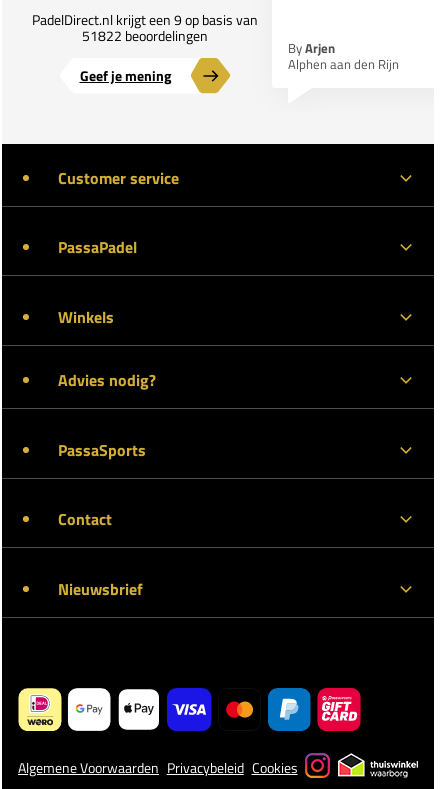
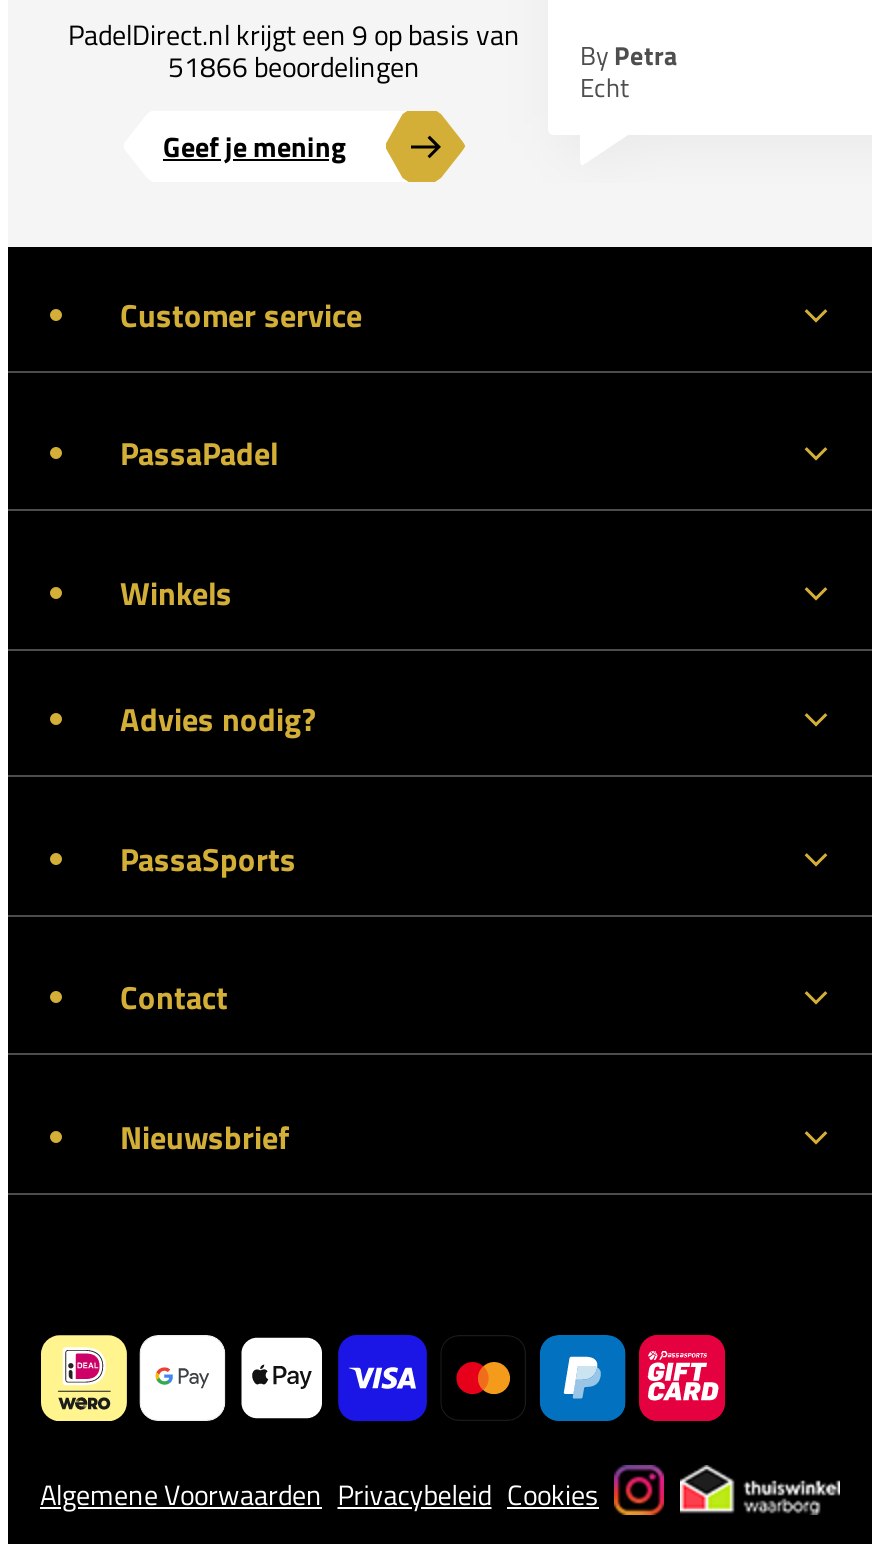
[82,24,208,45] 51822 beoordelingen -> [168,44,420,86] 51866 beoordelingen
[288,37,399,73] By Arjen | Alphen aan den Rijn -> [580,34,678,106] By Petra | Echt

